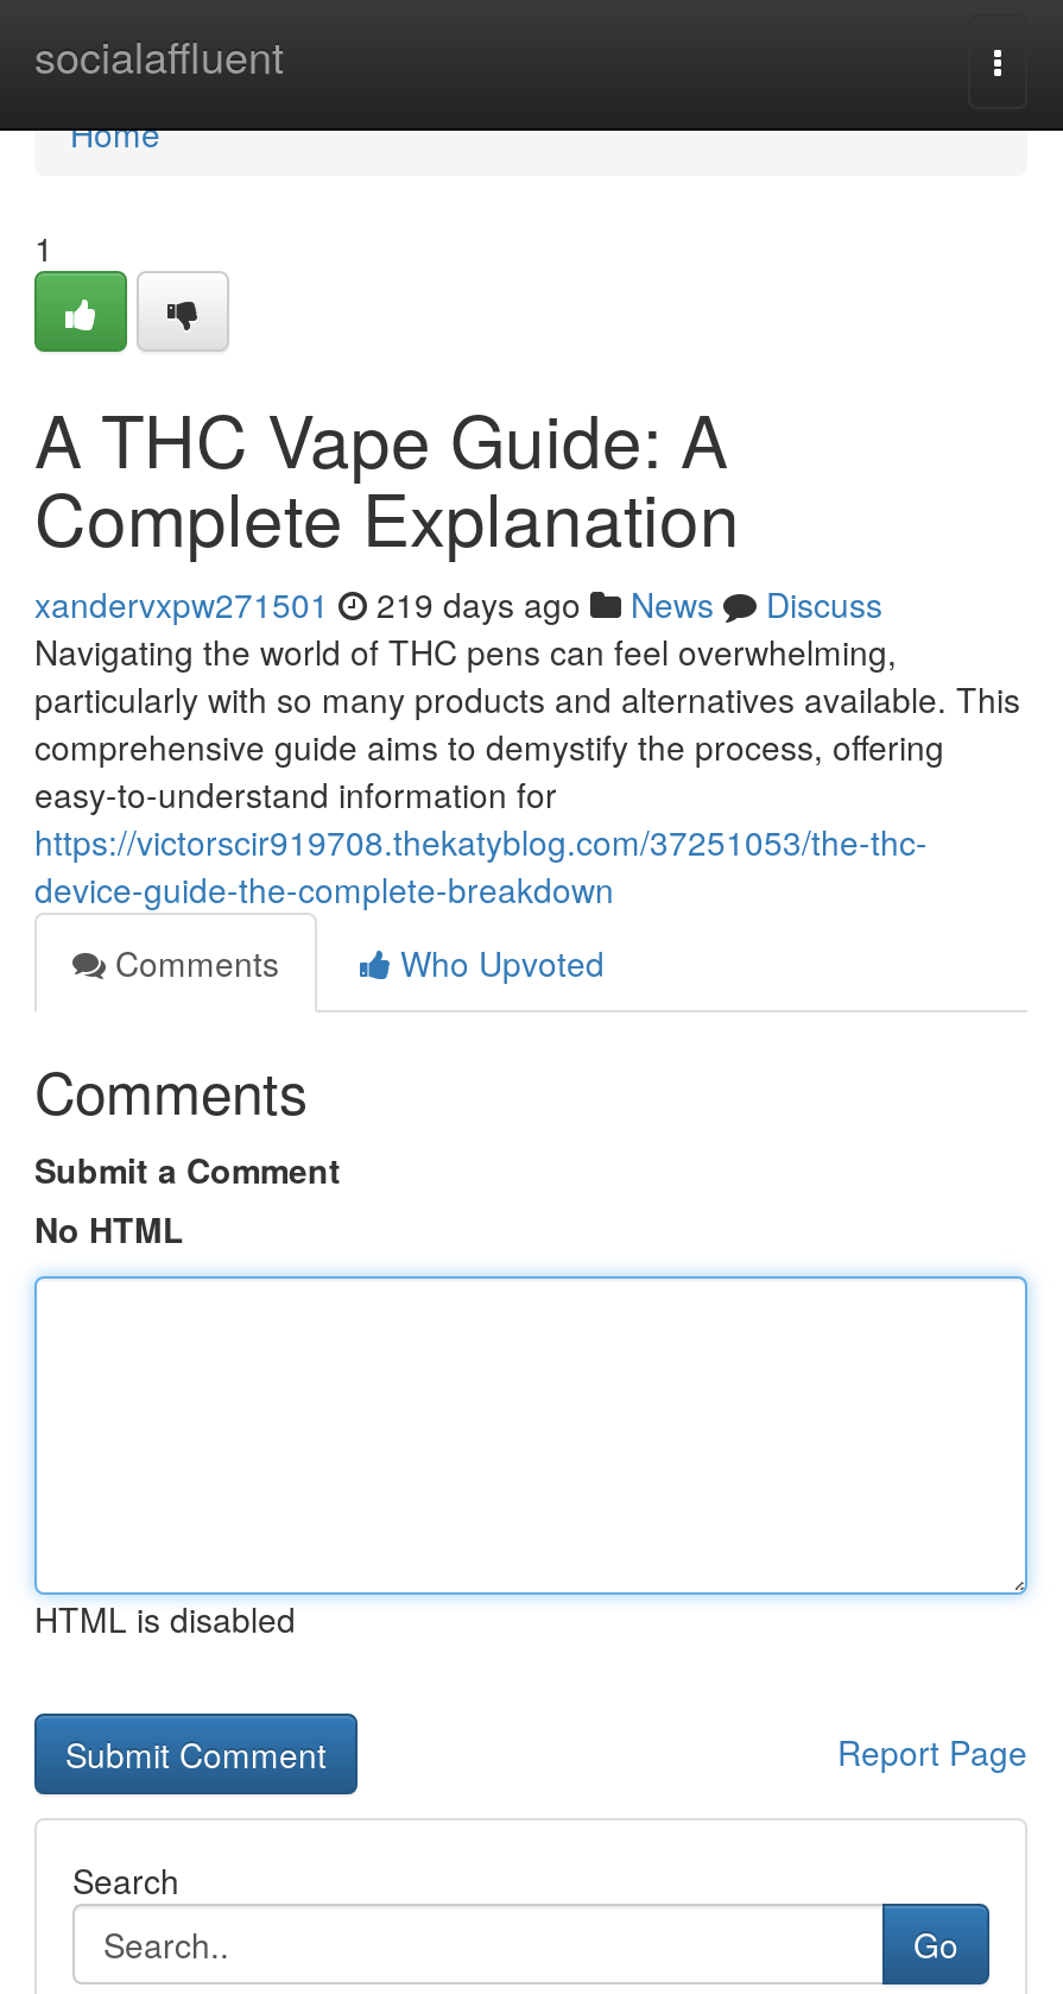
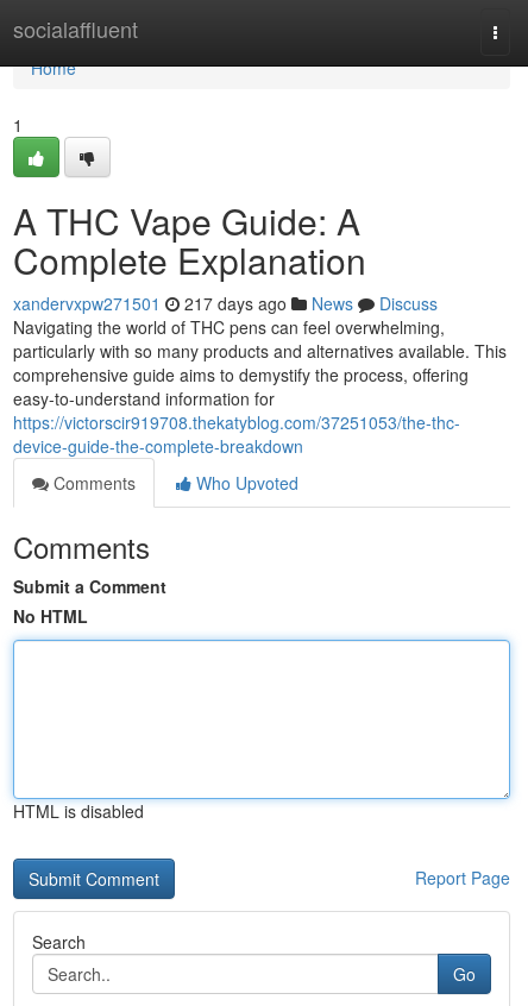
[34,580,882,627] xandervxpw271501 219 days ago News Discuss -> [13,291,438,315] xandervxpw271501 217 days ago News Discuss

